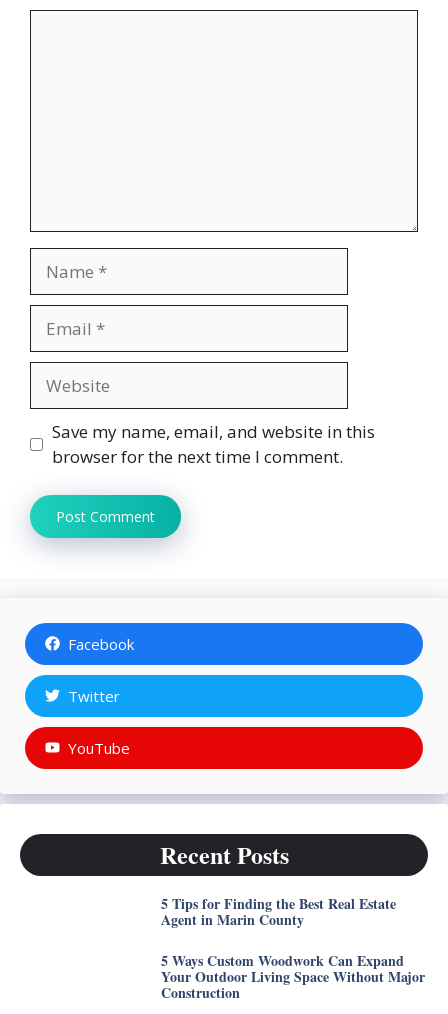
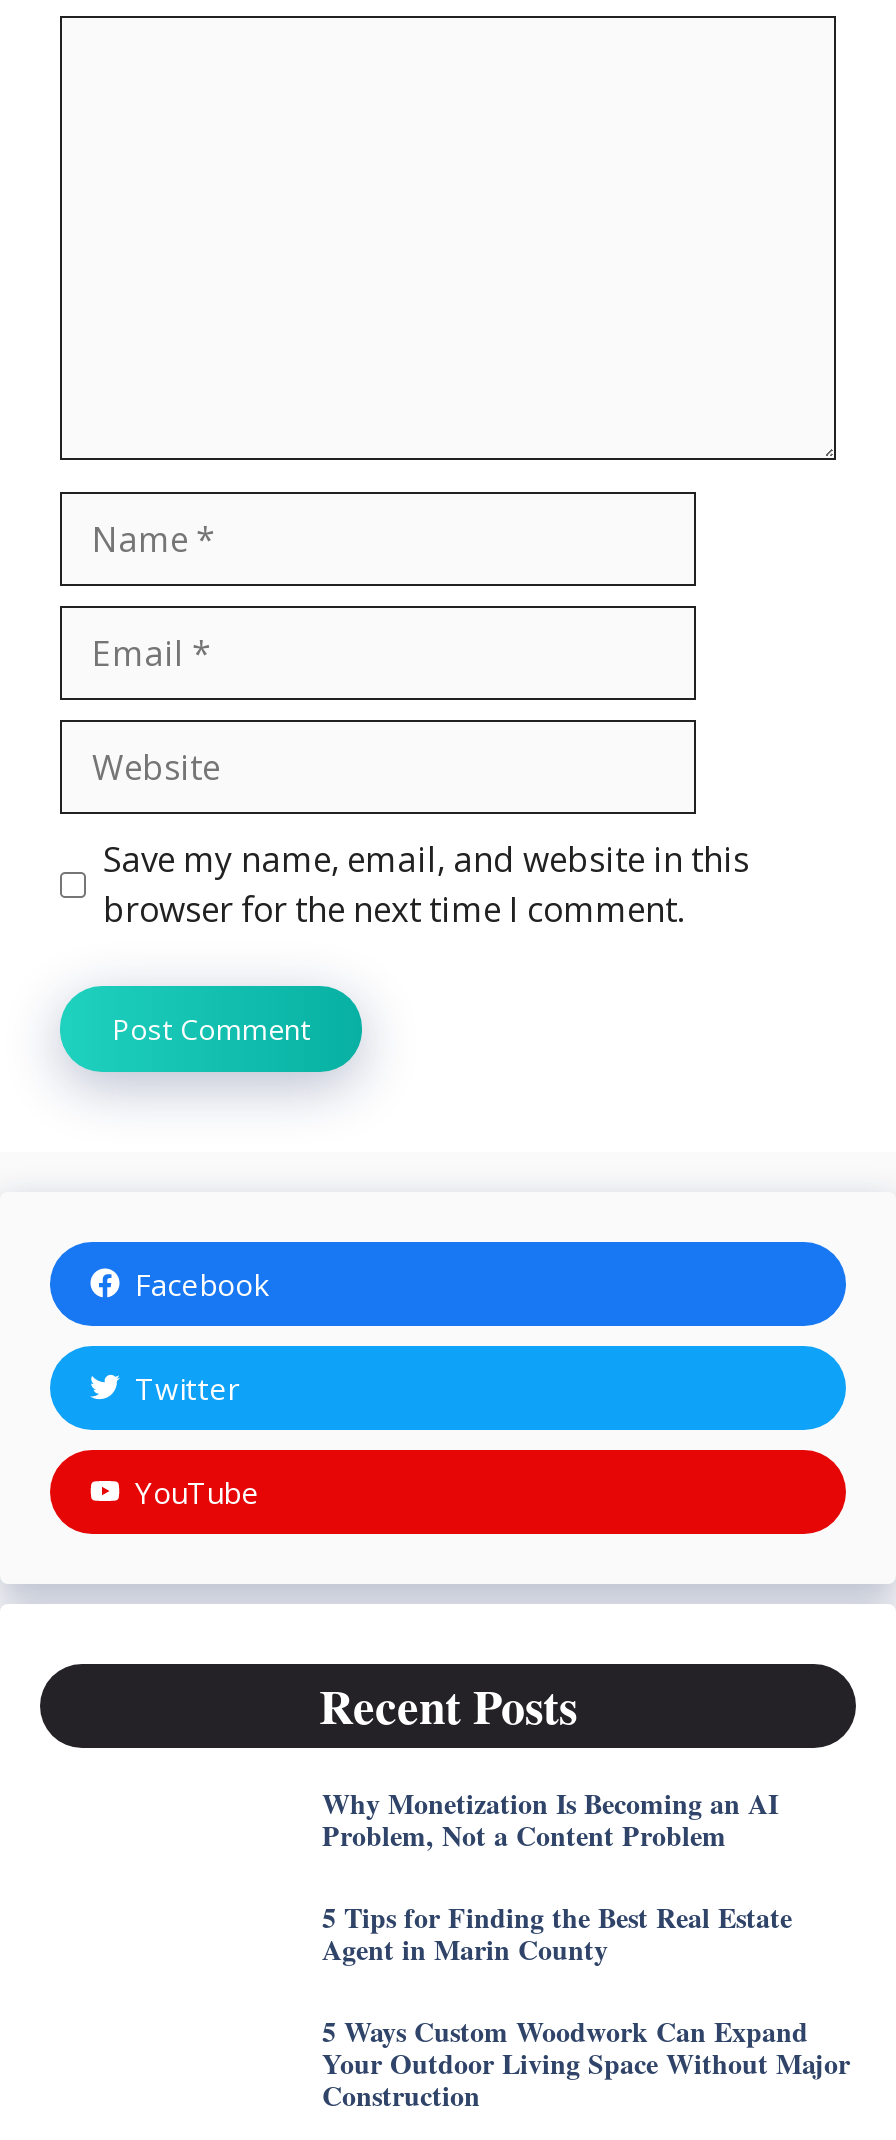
none -> [322,1781,778,1855] Why Monetization Is Becoming an AI | Problem, Not a Content Problem

